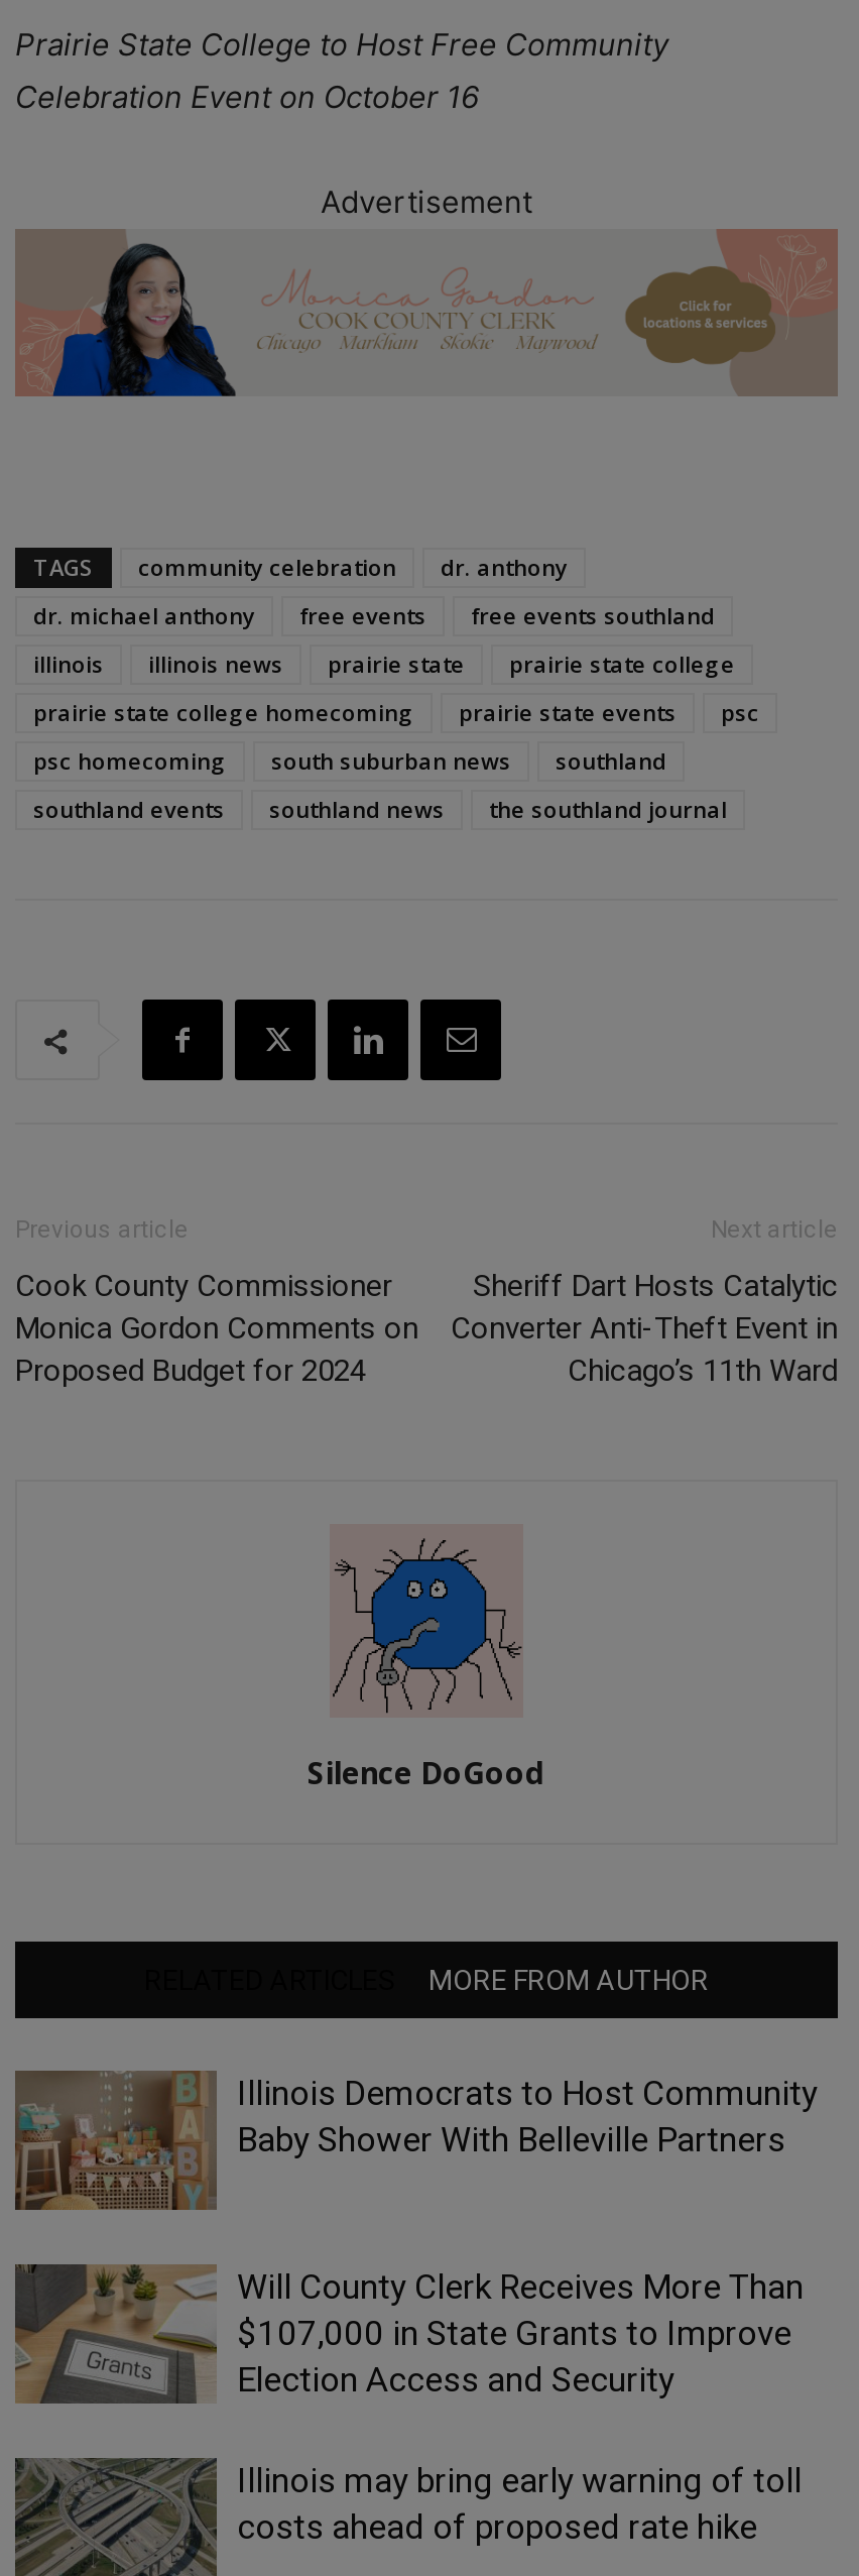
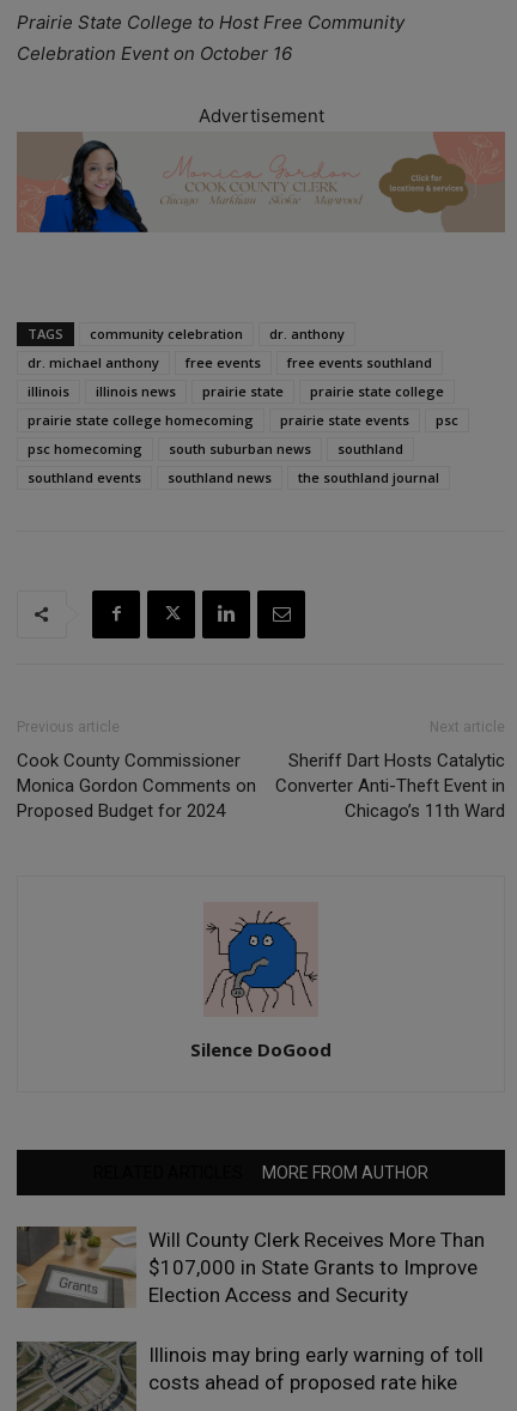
[15,2071,818,2210] [image] | Illinois Democrats to Host Community | Baby Shower With Belleville Partners -> none

